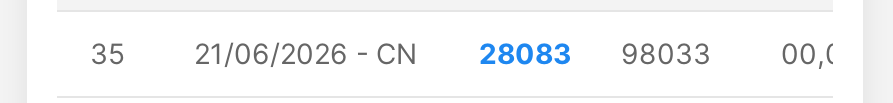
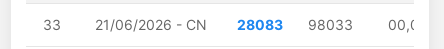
[90,35,711,69] 35 21/06/2026 - CN 28083 98033 -> [42,16,353,33] 33 21/06/2026 - CN 28083 98033

